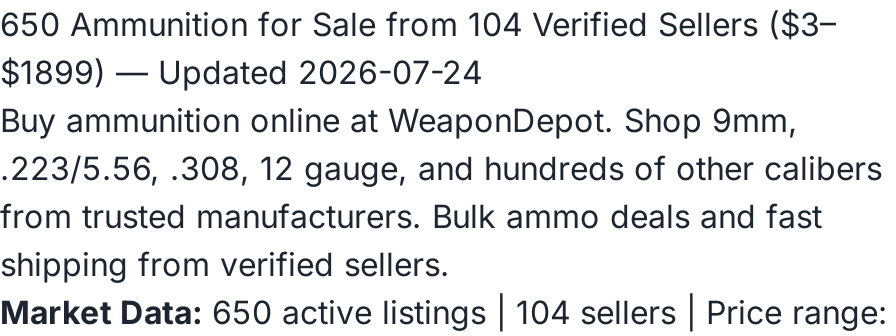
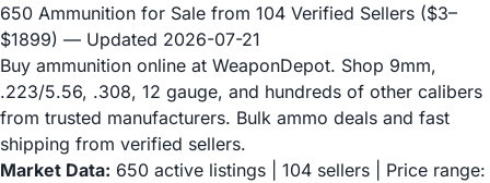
[0,52,482,92] $1899) — Updated 2026-07-24 -> [0,28,260,50] $1899) — Updated 2026-07-21

